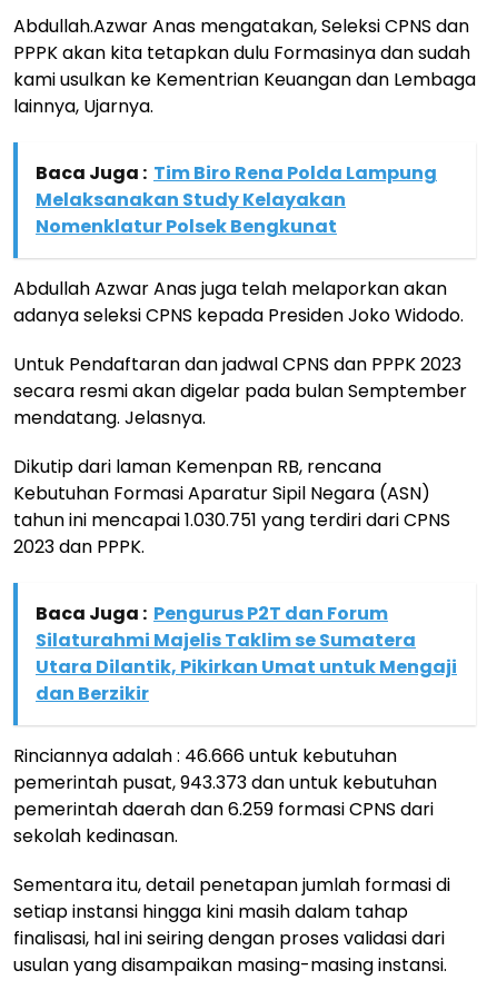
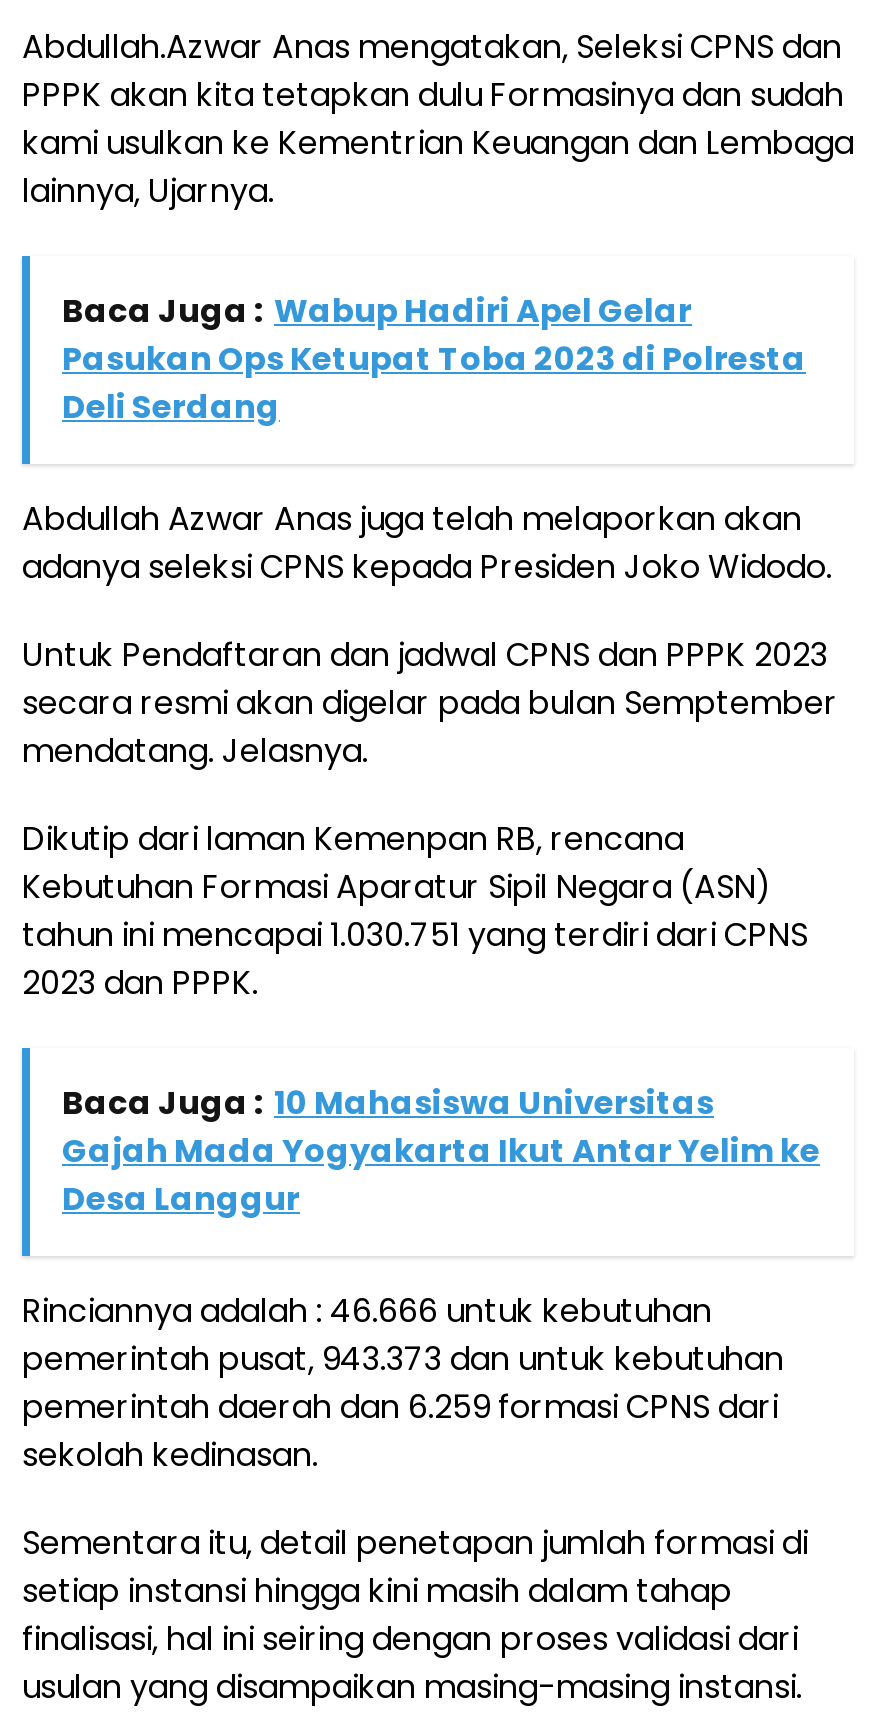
[36,160,437,239] Baca Juga : Tim Biro Rena Polda Lampung | Melaksanakan Study Kelayakan | Nomenklatur Polsek Bengkunat -> [62,287,806,429] Baca Juga : Wabup Hadiri Apel Gelar | Pasukan Ops Ketupat Toba 2023 di Polresta | Deli Serdang
[36,600,457,706] Baca Juga : Pengurus P2T dan Forum | Silaturahmi Majelis Taklim se Sumatera | Utara Dilantik, Pikirkan Umat untuk Mengaji | dan Berzikir -> [62,1079,820,1221] Baca Juga : 10 Mahasiswa Universitas | Gajah Mada Yogyakarta Ikut Antar Yelim ke | Desa Langgur

